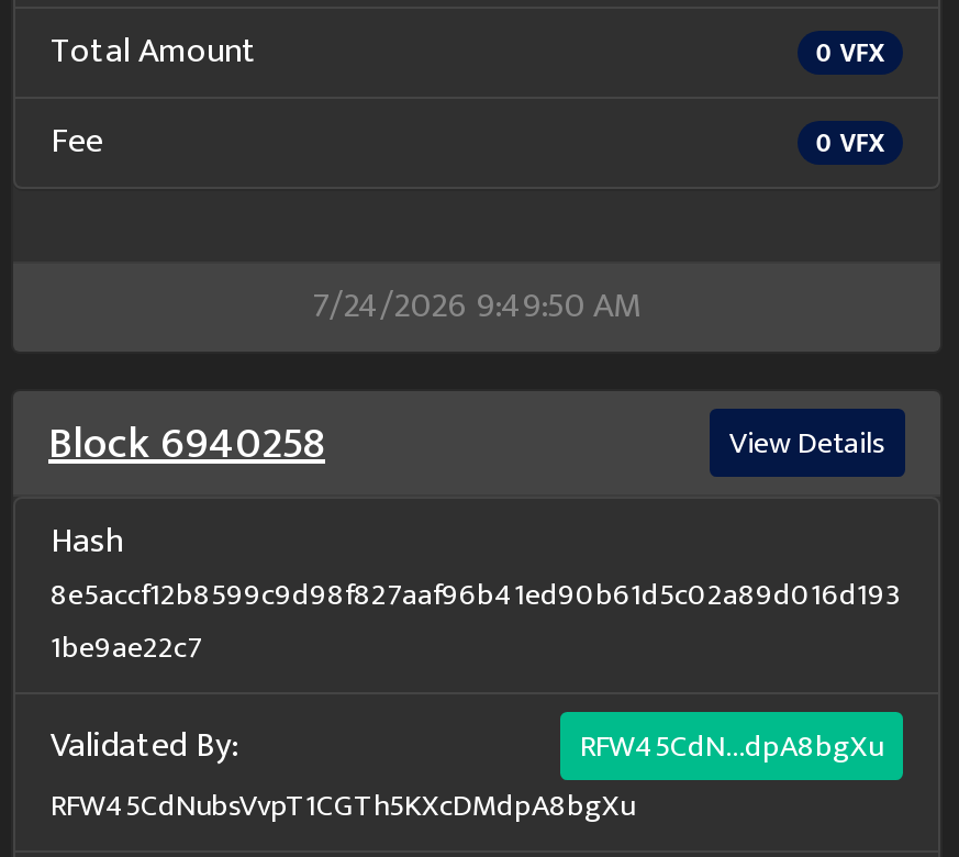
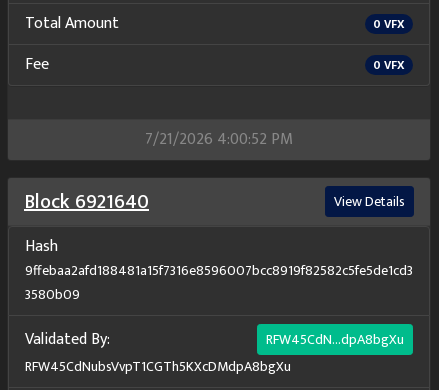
[312,277,642,336] 7/24/2026 9:49:50 AM -> [145,126,293,153] 7/21/2026 4:00:52 PM
[48,405,325,480] Block6940258 -> [24,184,149,218] Block6921640
[51,569,899,672] 8e5accf12b8599c9d98f827aaf96b41ed90b61d5c02a89d016d193 | 1be9ae22c7 -> [25,259,413,306] 9ffebaa2afd188481a15f7316e8596007bcc8919f82582c5fe5de1cd3 | 3580b09

